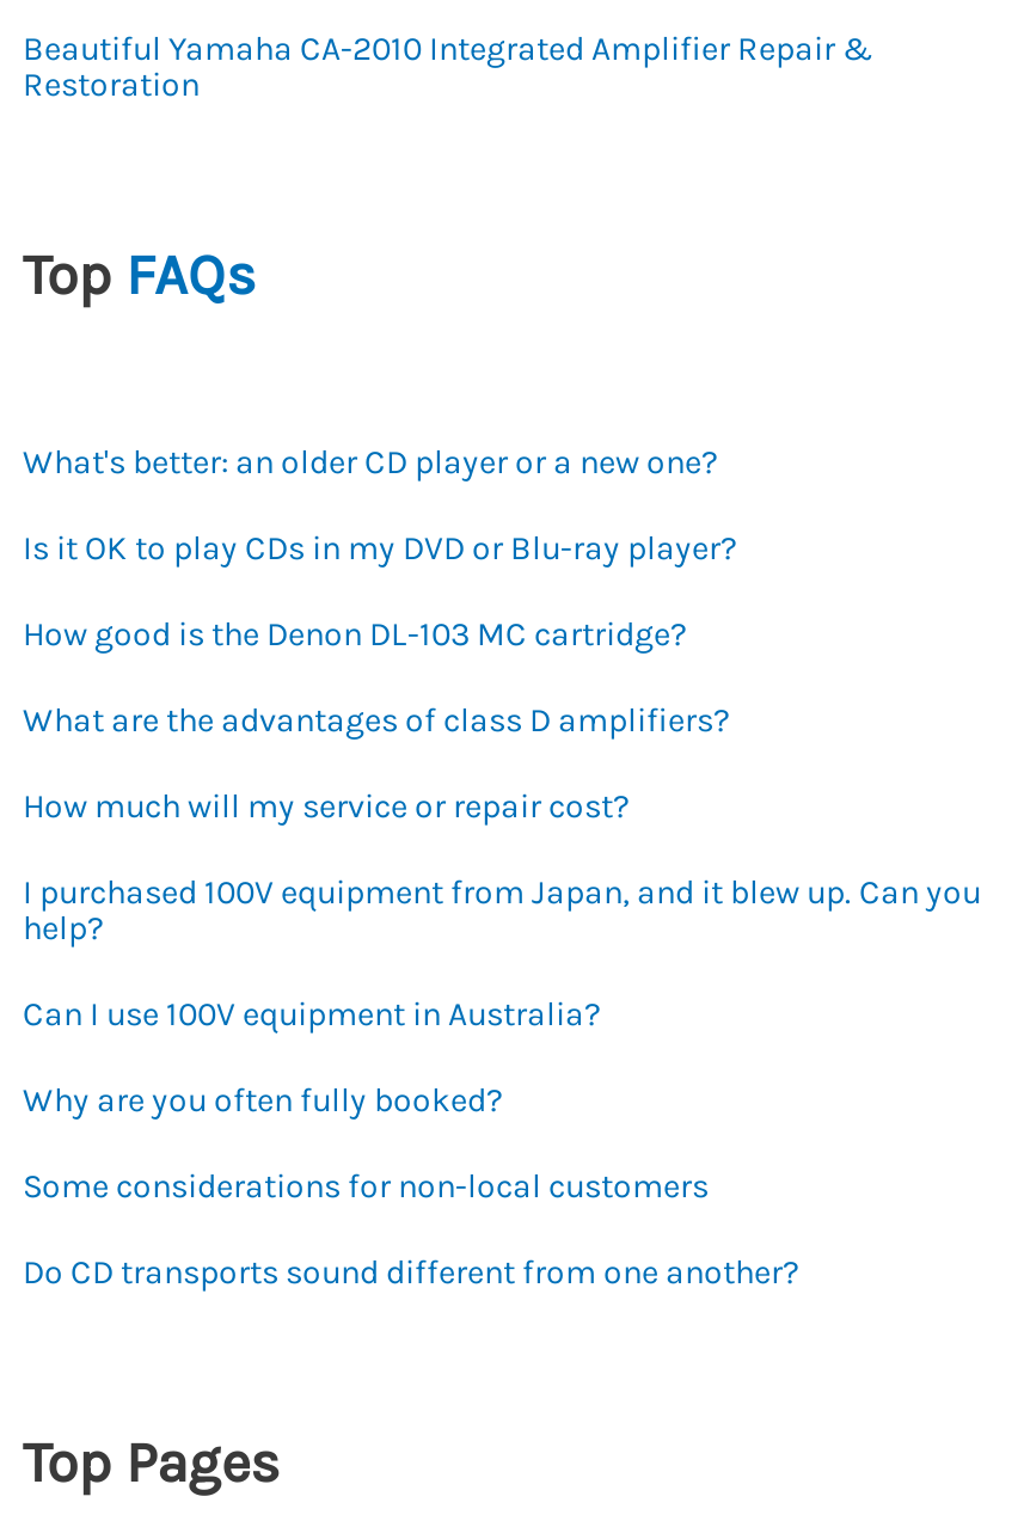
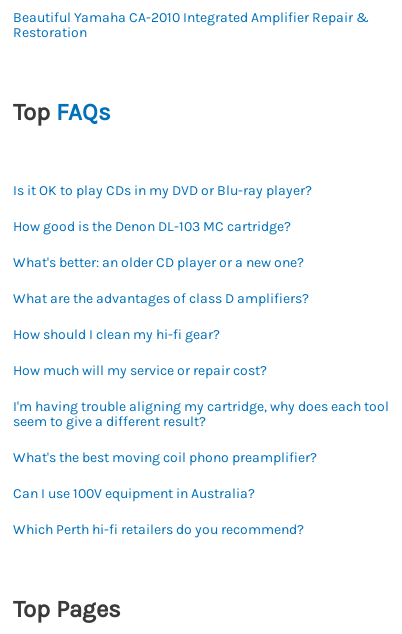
moved [23,442,718,483] -> [13,254,304,271]: What's better: an older CD player or a new one?
moved [23,528,737,655] -> [13,182,312,235]: Is it OK to play CDs in my DVD or Blu-ray player? | How good is the Denon DL-103 MC cartridge?
none -> [13,326,220,343] How should I clean my hi-fi gear?
moved [23,786,630,827] -> [13,362,267,379]: How much will my service or repair cost?
[23,872,981,949] I purchased 100V equipment from Japan, and it blew up. Can you | help? -> [13,398,389,466] I'm having trouble aligning my cartridge, why does each tool | seem to give a different result? | What's the best moving coil phono preamplifier?
moved [23,994,601,1035] -> [13,485,255,502]: Can I use 100V equipment in Australia?
[23,1080,799,1293] Why are you often fully booked? | Some considerations for non-local customers | Do CD transports sound different from one another? -> [13,521,304,538] Which Perth hi-fi retailers do you recommend?

